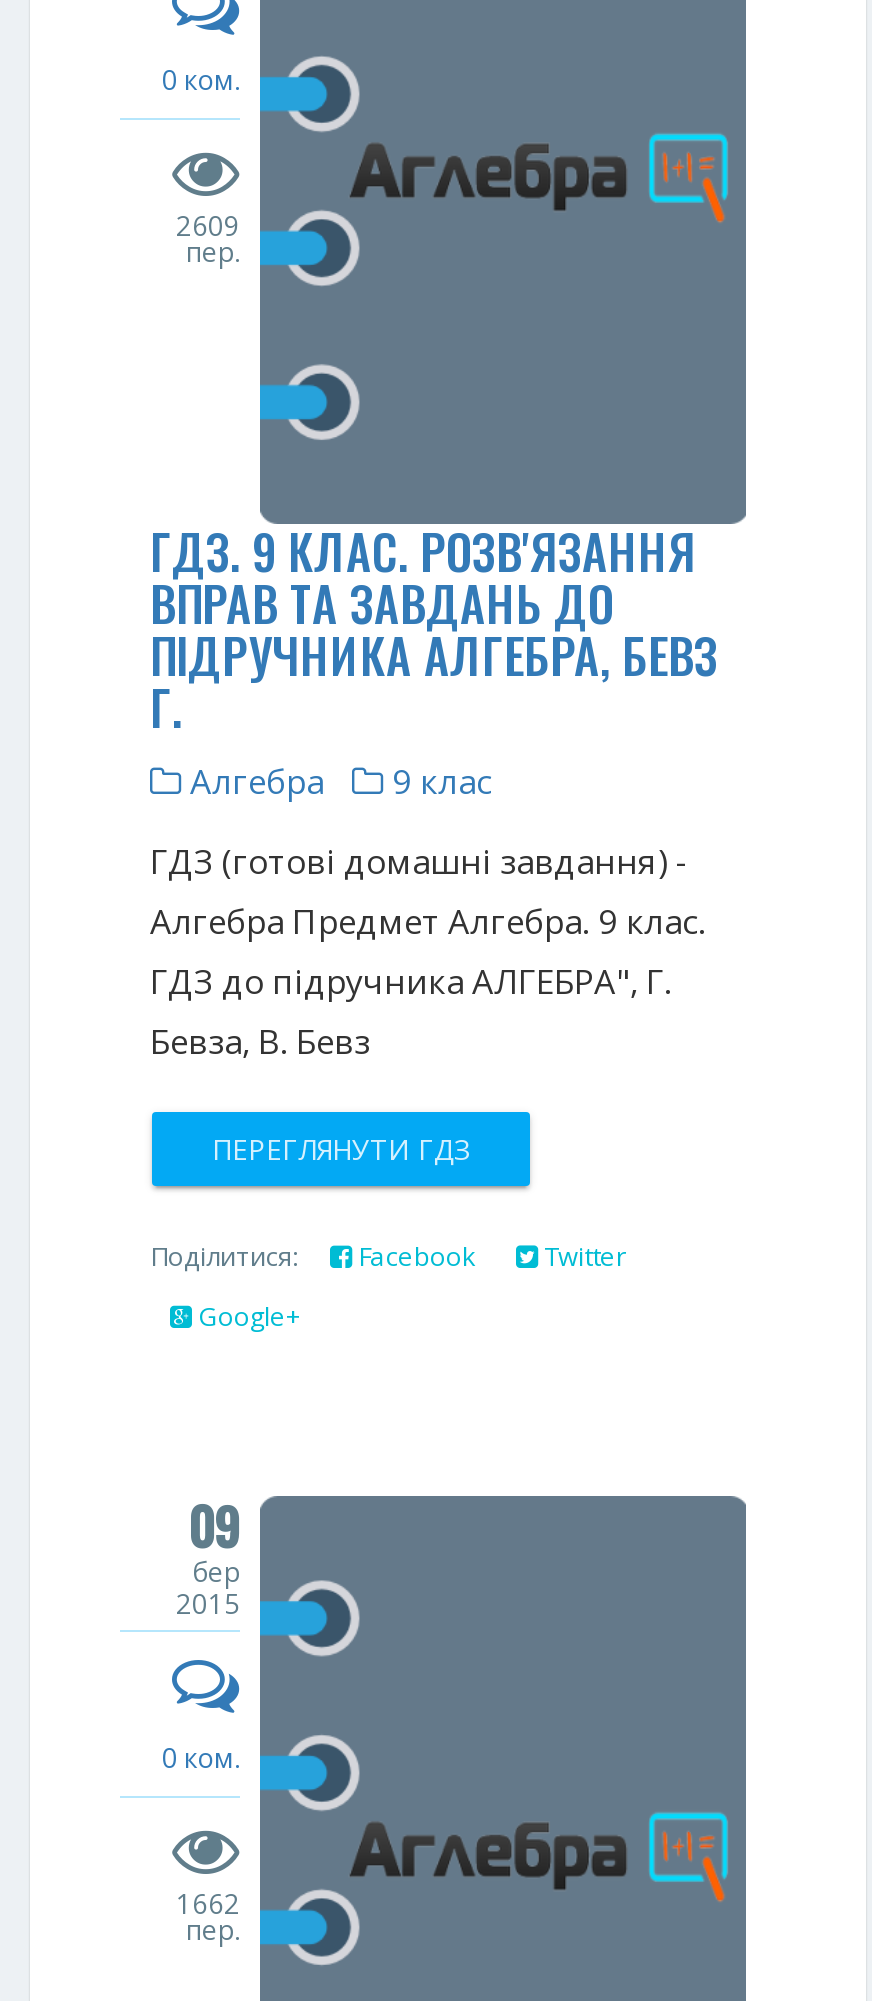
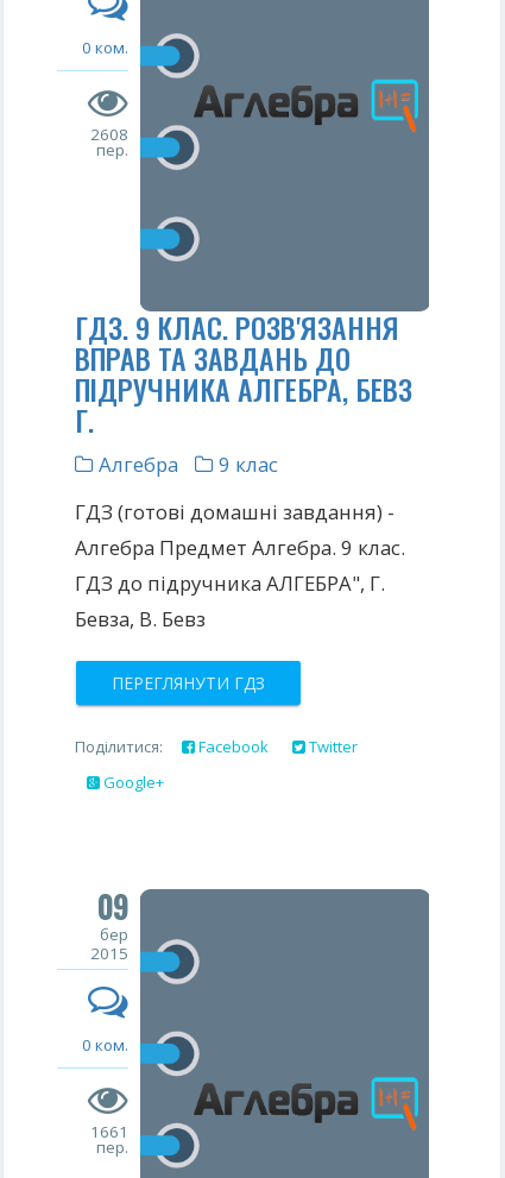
[176,208,240,244] 2609 -> [90,124,128,145] 2608
[176,1887,240,1923] 1662 -> [90,1121,128,1143] 1661

